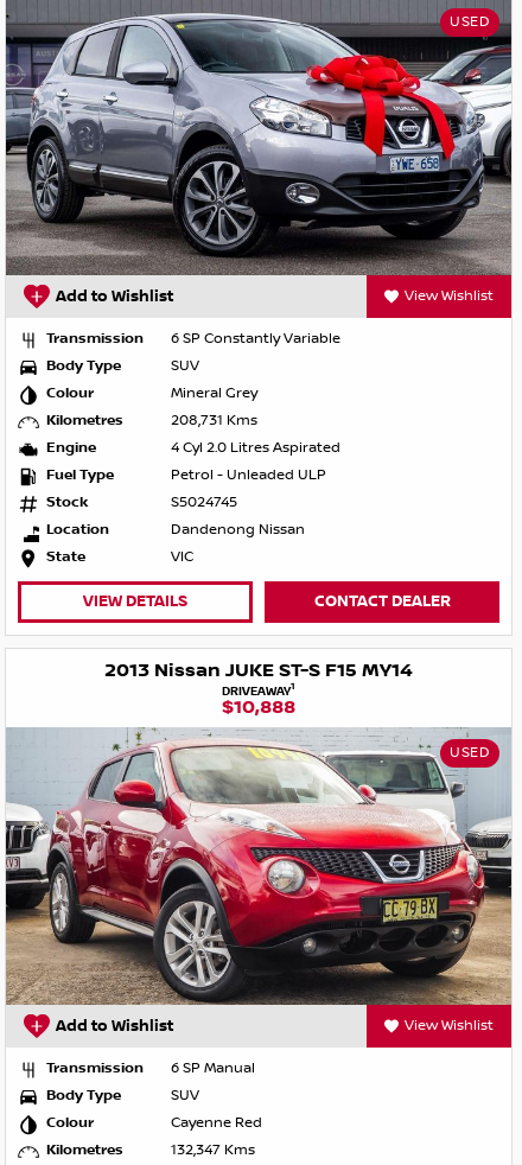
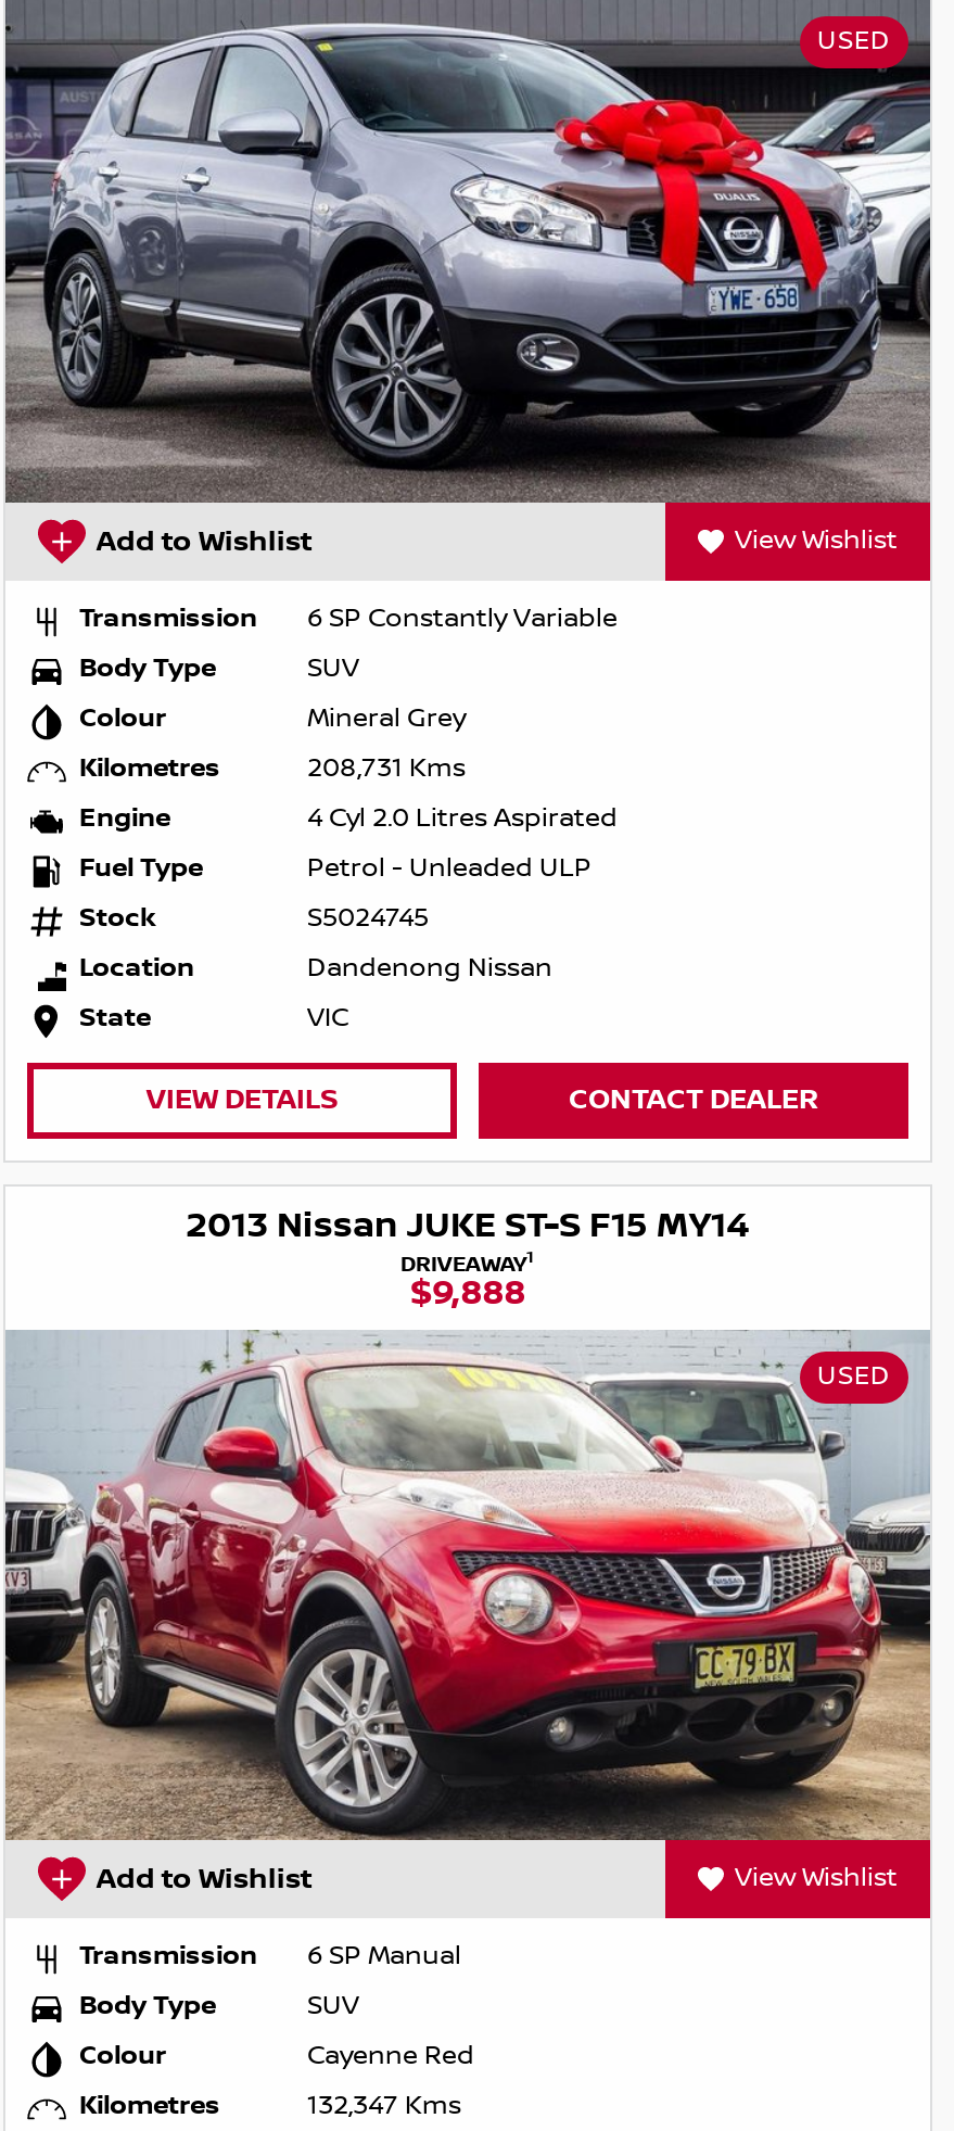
[222,696,295,719] $10,888 -> [410,1274,525,1315] $9,888

